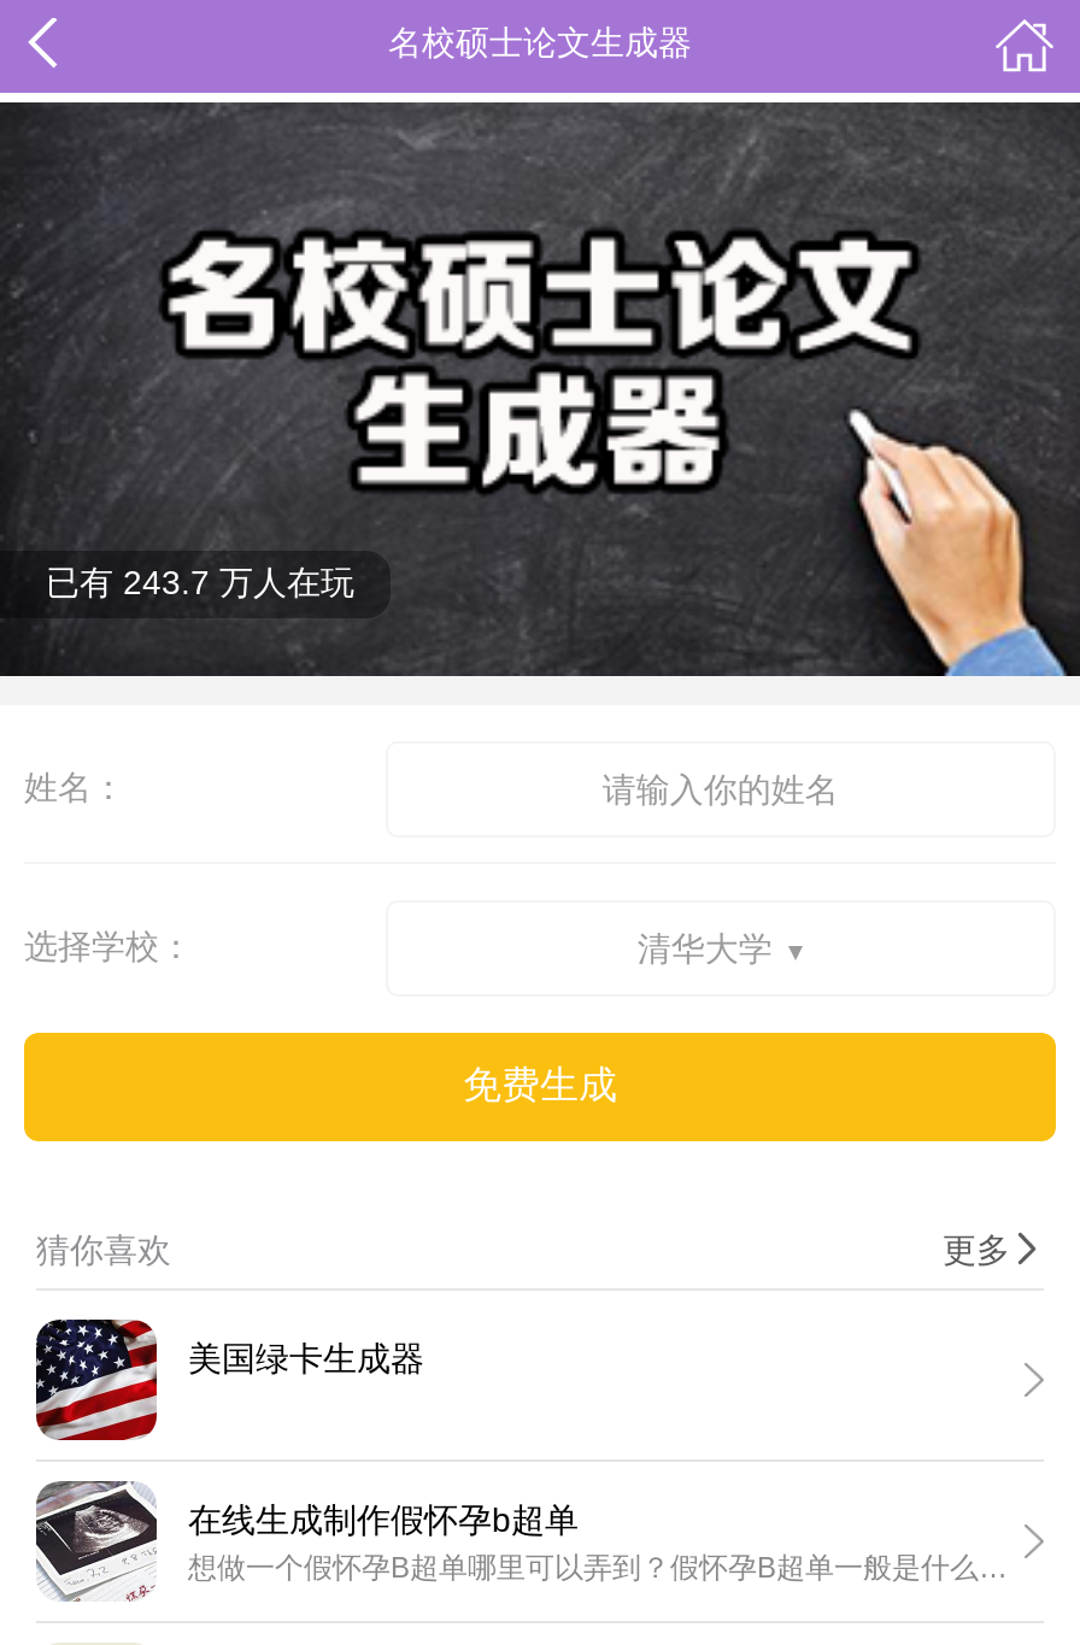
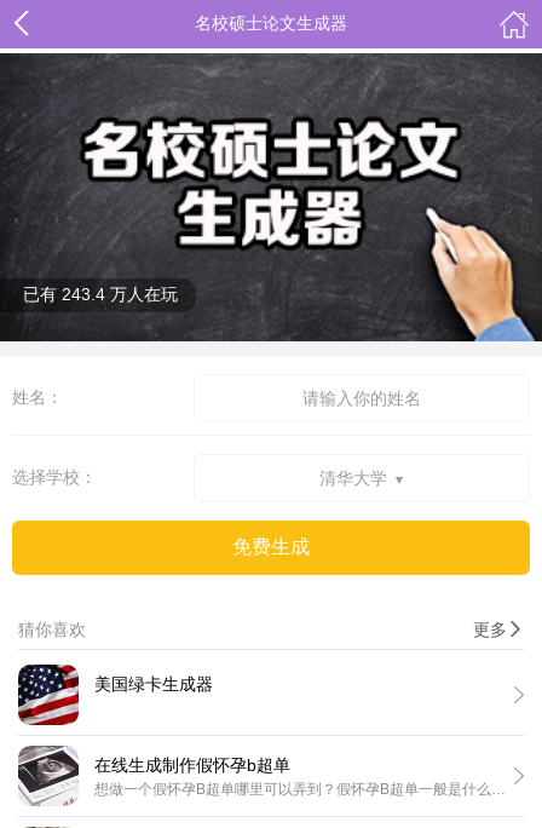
[36,563,354,602] 已有 243.7 万人在玩 -> [18,285,178,304] 已有 243.4 万人在玩

